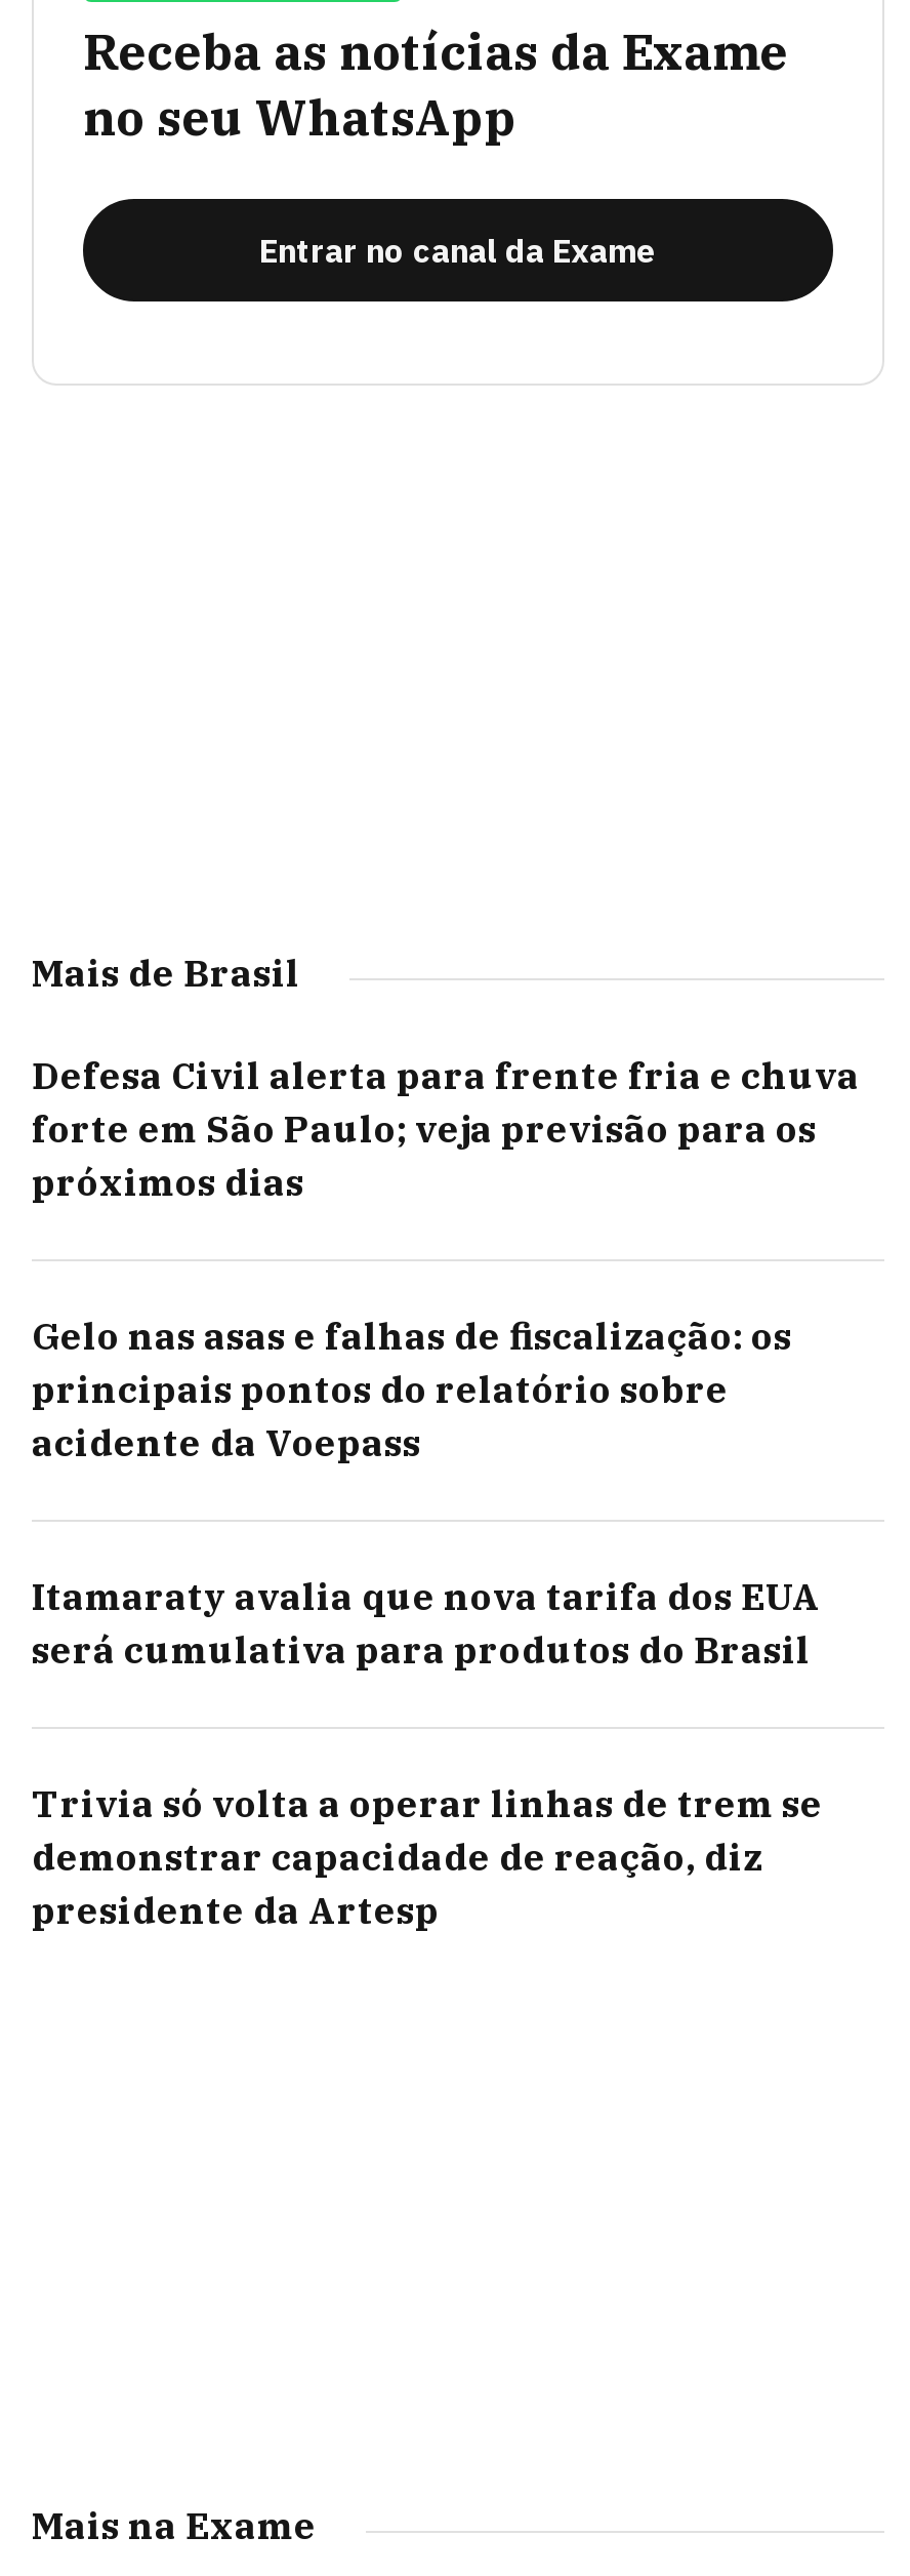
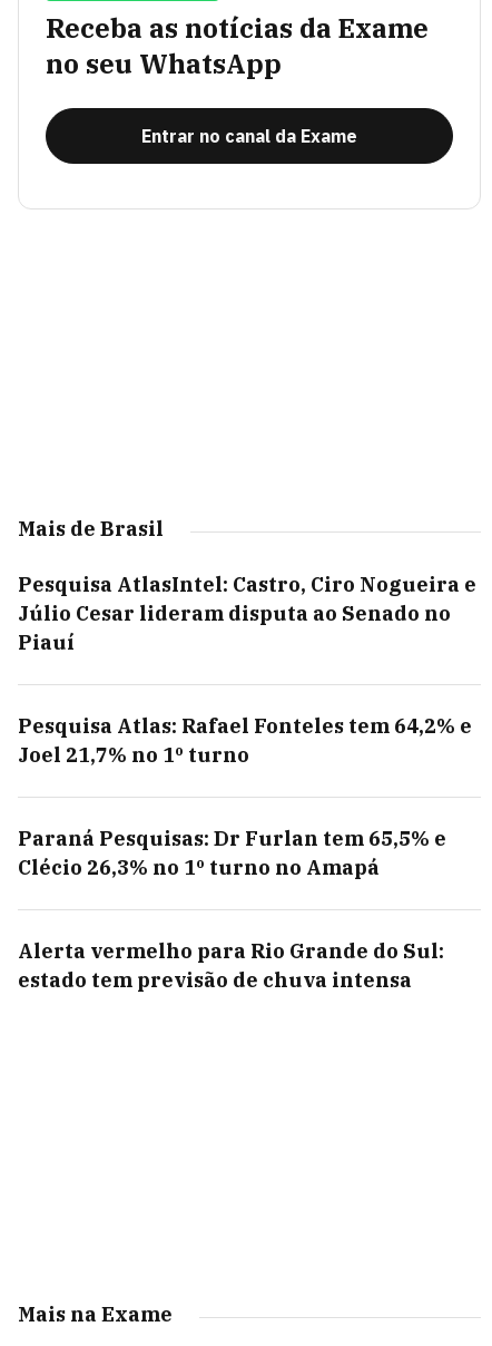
[32,1052,860,1206] Defesa Civil alerta para frente fria e chuva | forte em São Paulo; veja previsão para os | próximos dias -> [18,572,476,655] Pesquisa AtlasIntel: Castro, Ciro Nogueira e | Júlio Cesar lideram disputa ao Senado no | Piauí
[32,1313,792,1466] Gelo nas asas e falhas de fiscalização: os | principais pontos do relatório sobre | acidente da Voepass -> [18,713,472,768] Pesquisa Atlas: Rafael Fonteles tem 64,2% e | Joel 21,7% no 1º turno
[32,1573,821,1674] Itamaraty avalia que nova tarifa dos EUA | será cumulativa para produtos do Brasil -> [18,826,446,880] Paraná Pesquisas: Dr Furlan tem 65,5% e | Clécio 26,3% no 1º turno no Amapá
[32,1780,823,1934] Trivia só volta a operar linhas de trem se | demonstrar capacidade de reação, diz | presidente da Artesp -> [18,938,444,993] Alerta vermelho para Rio Grande do Sul: | estado tem previsão de chuva intensa

